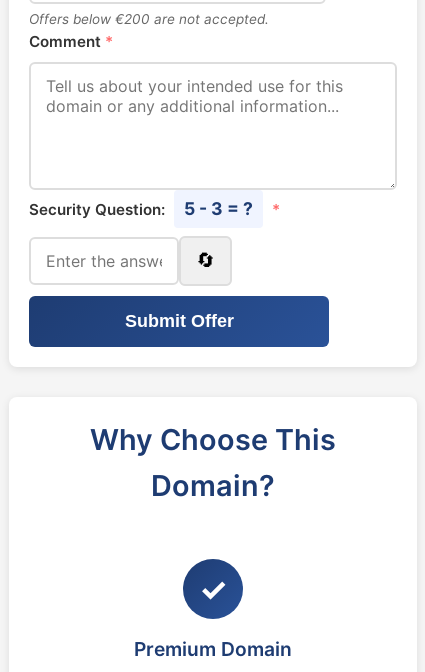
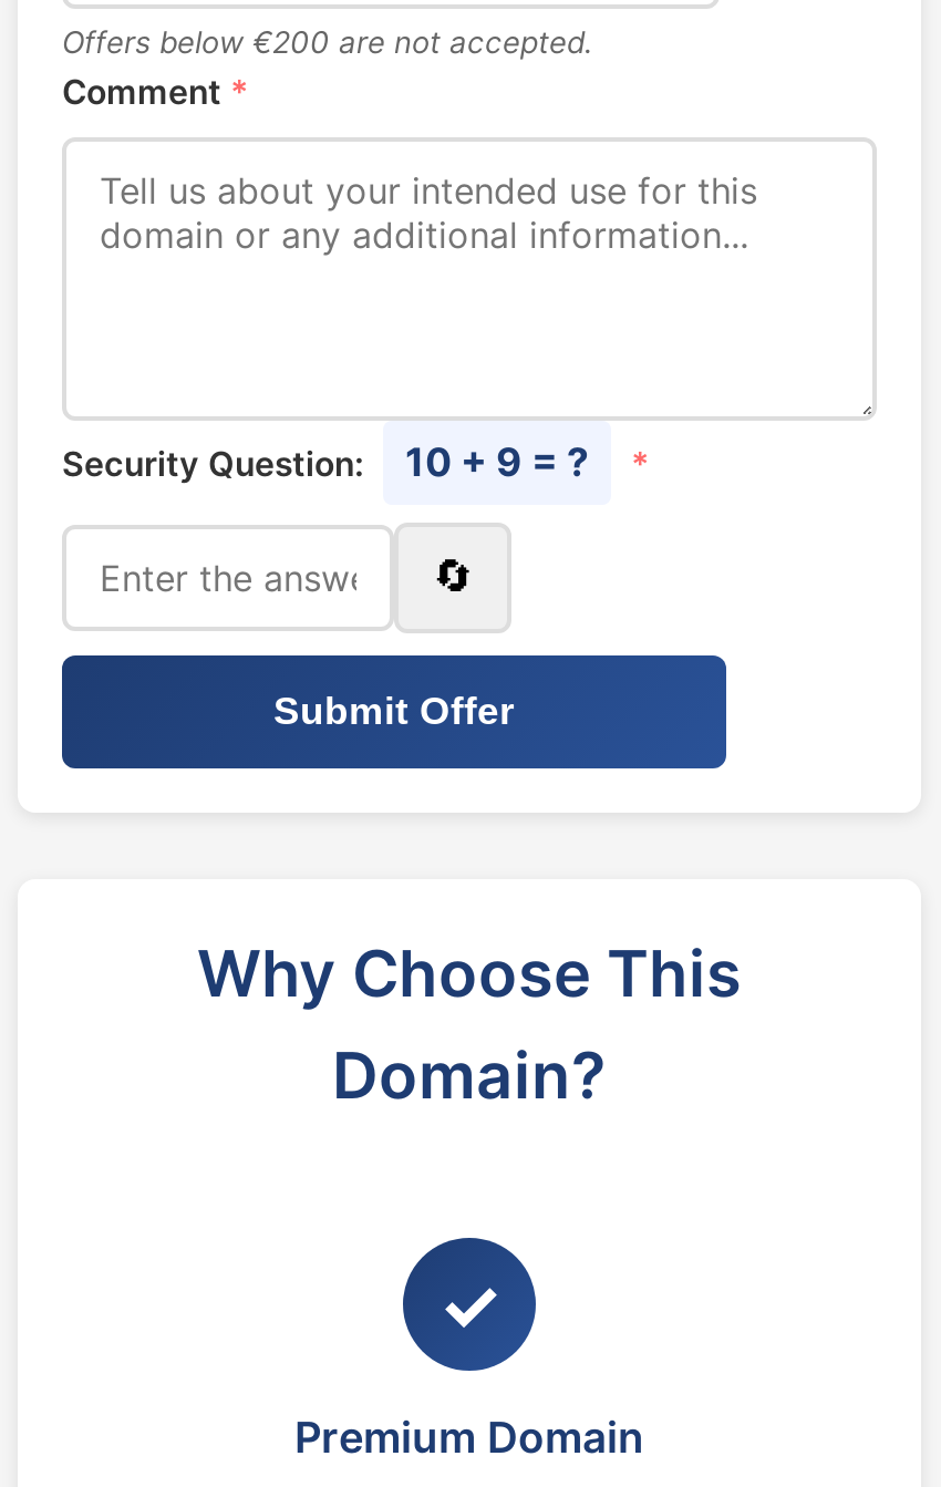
[184,198,253,219] 5 - 3 = ? -> [405,438,589,485] 10 + 9 = ?

